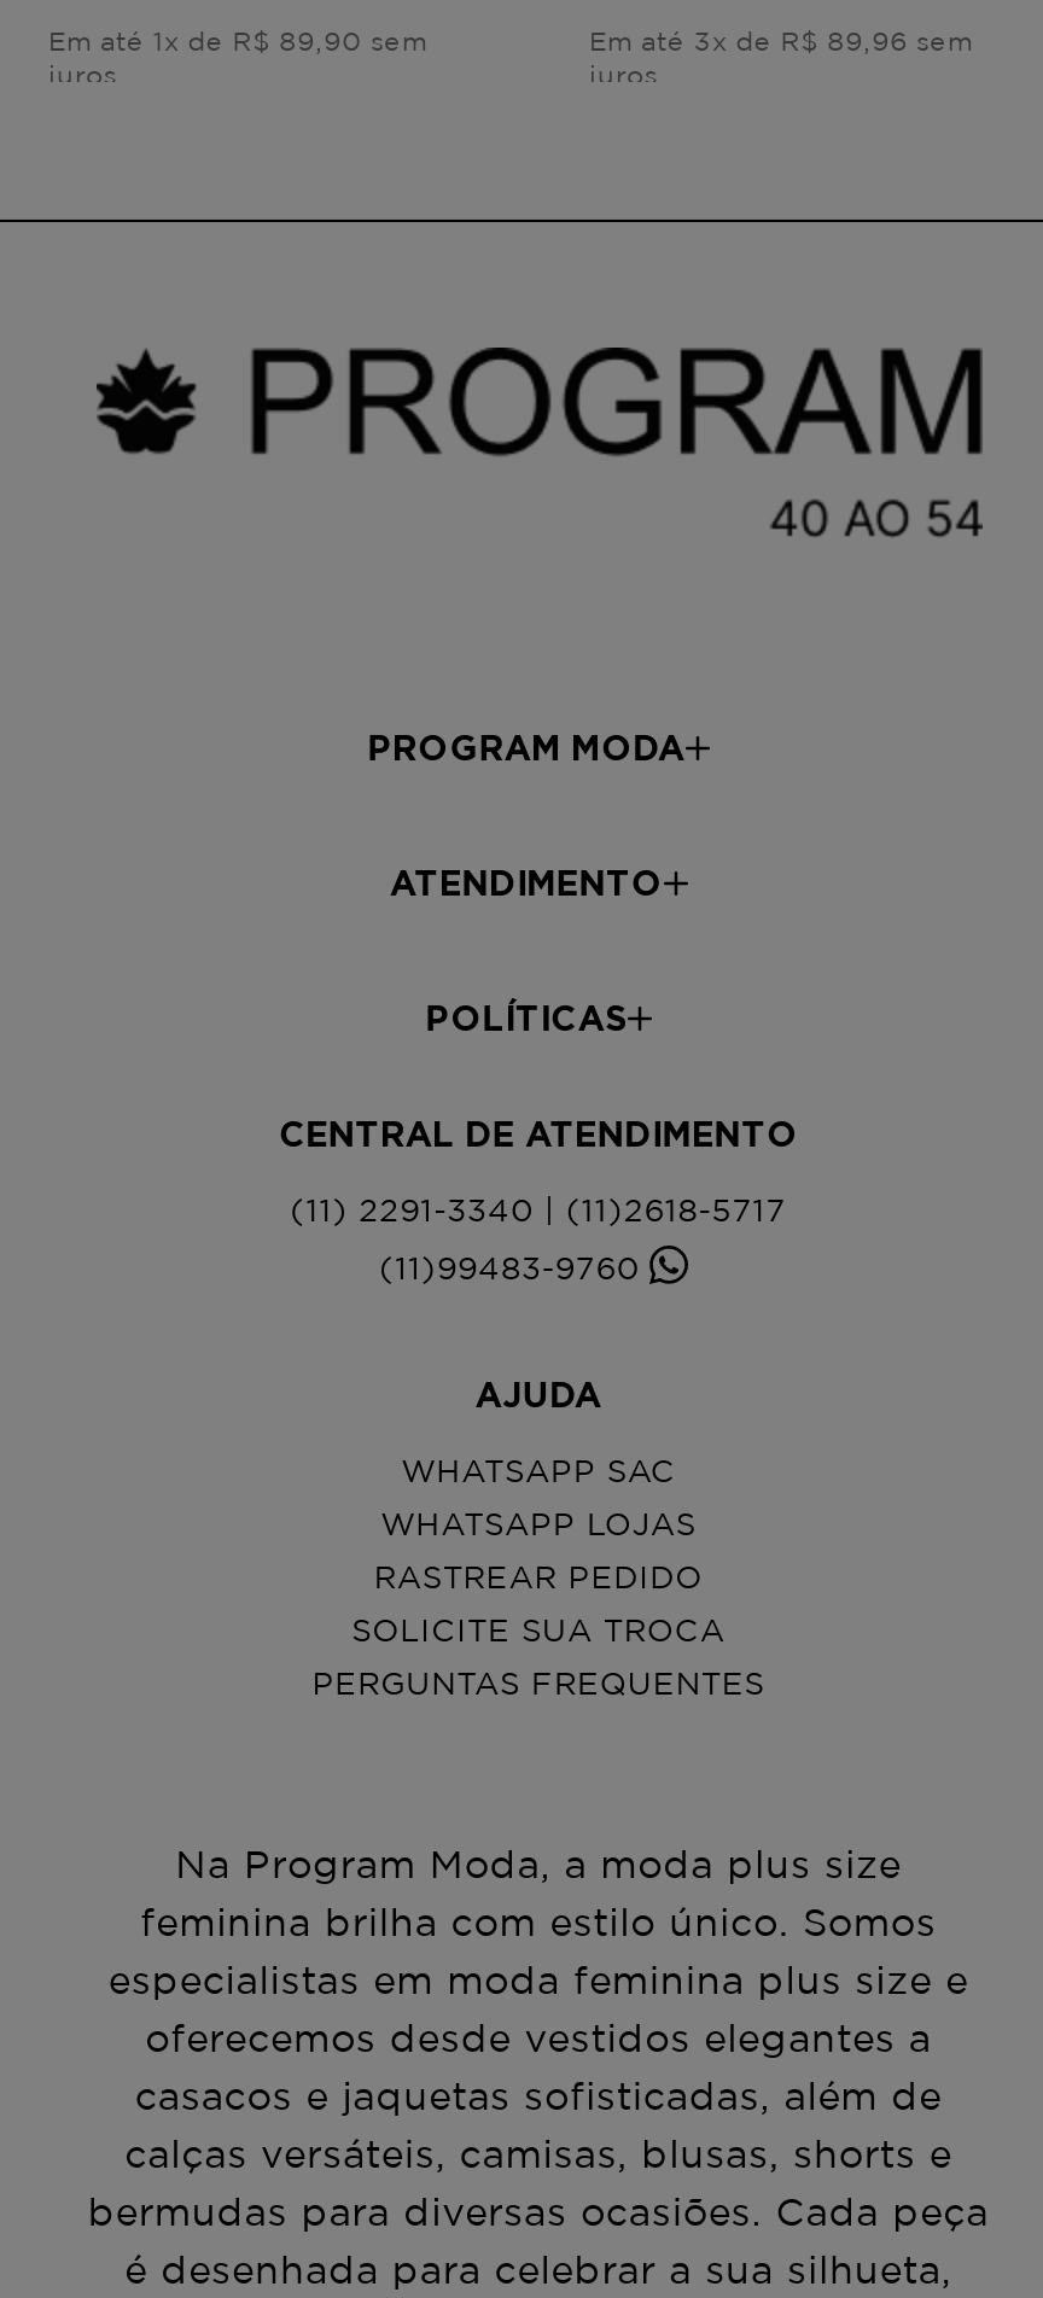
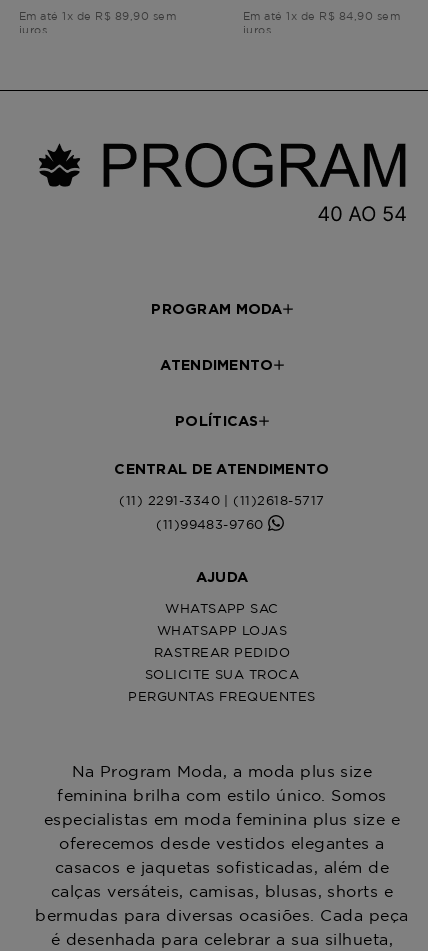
[589,25,973,54] Em até 3x de R$ 89,96 sem -> [243,9,400,21] Em até 1x de R$ 84,90 sem

